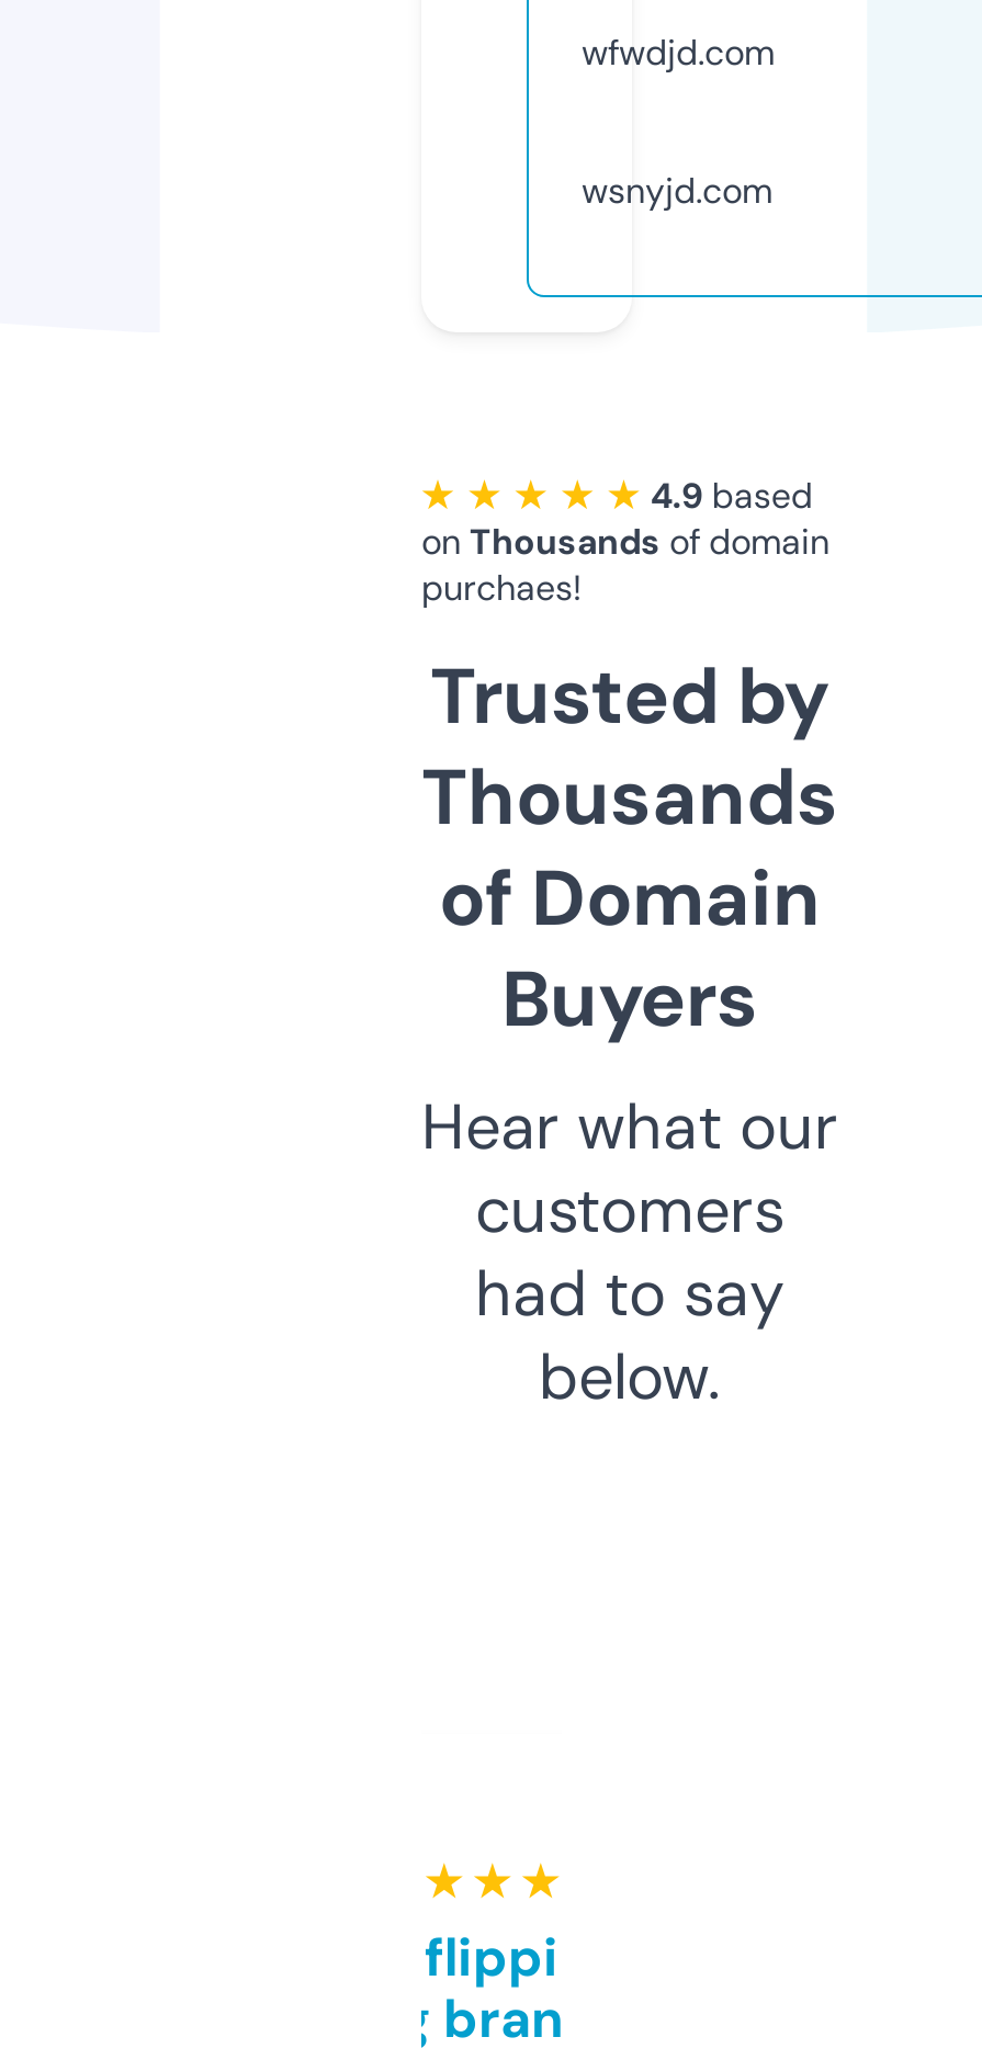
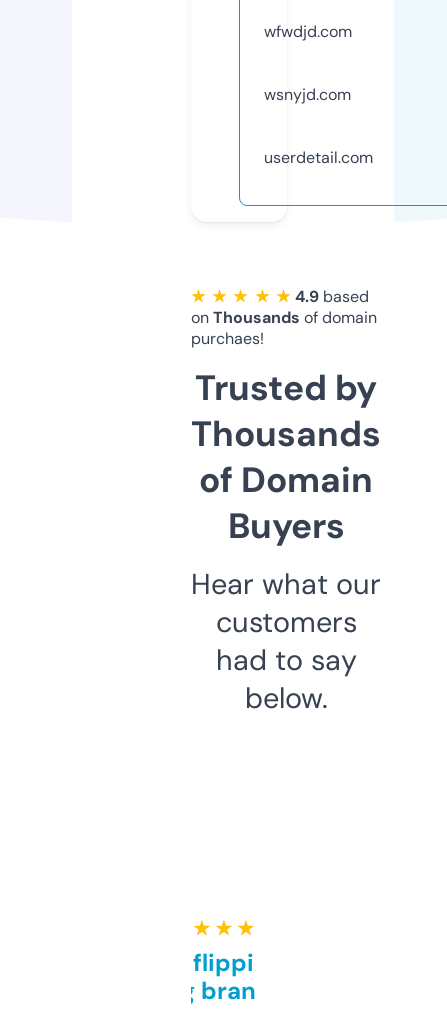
none -> [264,147,373,168] userdetail.com

